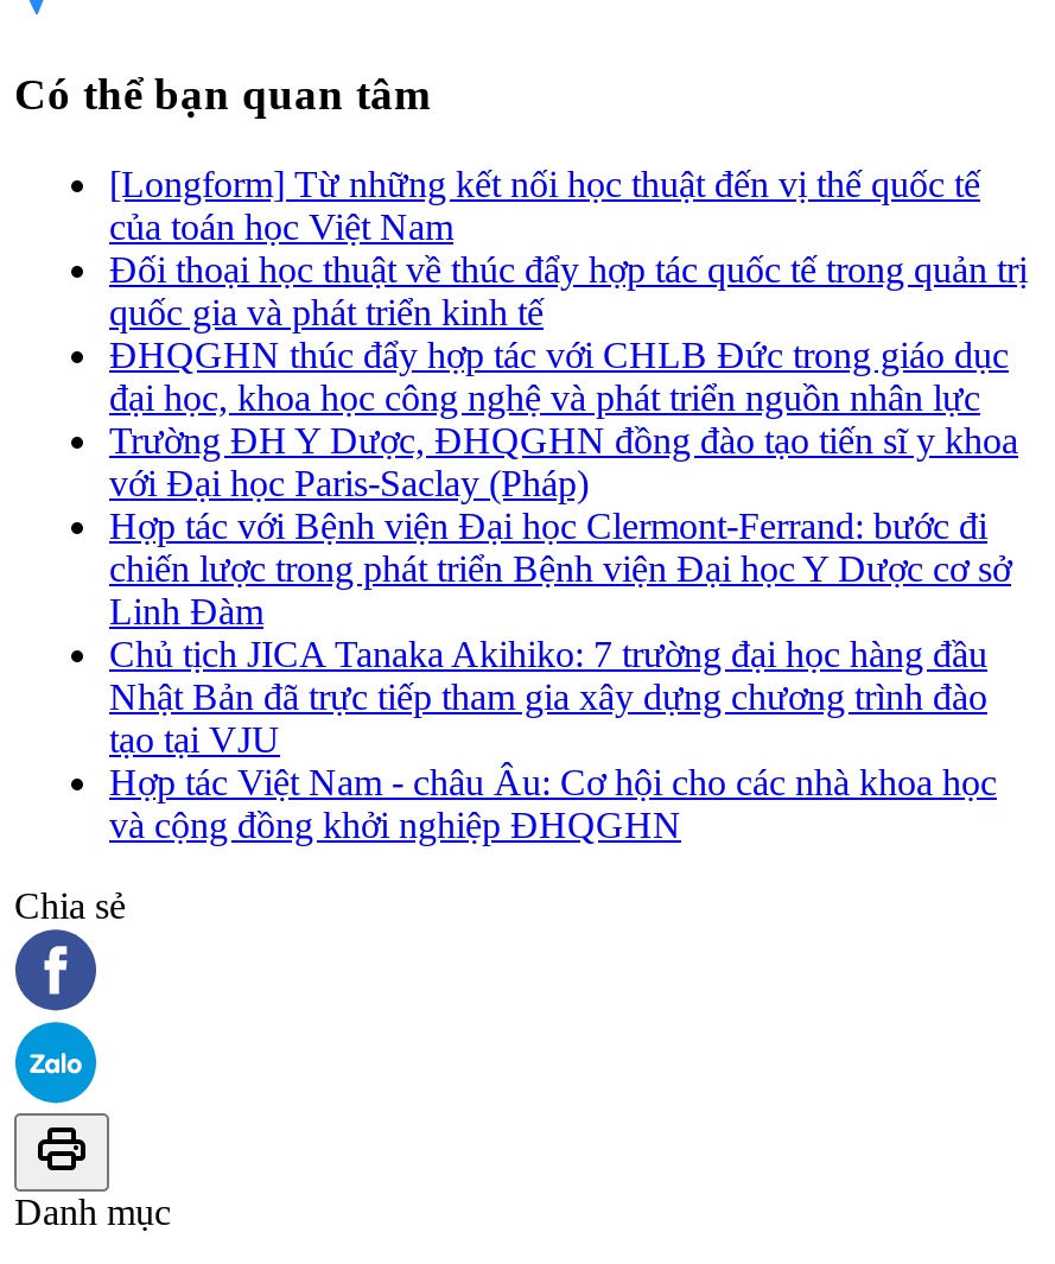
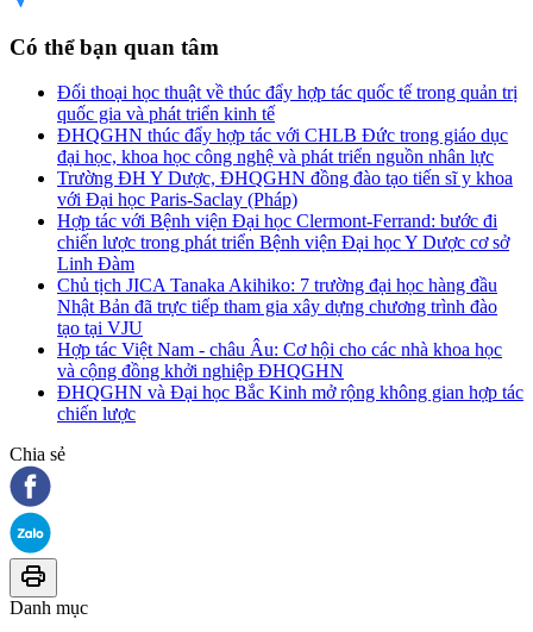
[109,164,980,247] [Longform] Từ những kết nối học thuật đến vị thế quốc tế | của toán học Việt Nam -> none
moved [109,250,1028,846] -> [57,82,518,381]: Đối thoại học thuật về thúc đẩy hợp tác quốc tế trong quản trị | quốc gia và phát triển kinh tế | ĐHQGHN thúc đẩy hợp tác với CHLB Đức trong giáo dục | ... | Hợp tác Việt Nam - châu Âu: Cơ hội cho các nhà khoa học | và cộng đồng khởi nghiệp ĐHQGHN
none -> [57,382,523,424] ĐHQGHN và Đại học Bắc Kinh mở rộng không gian hợp tác | chiến lược

